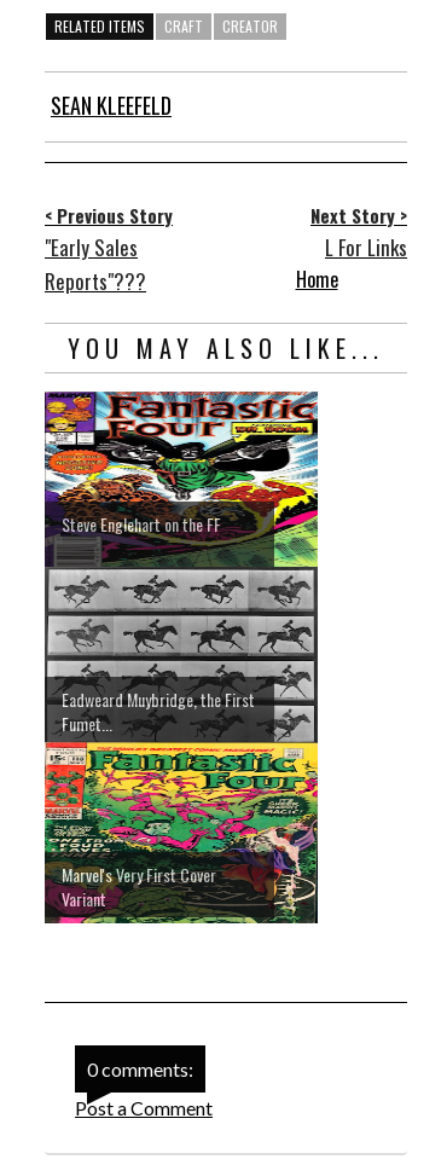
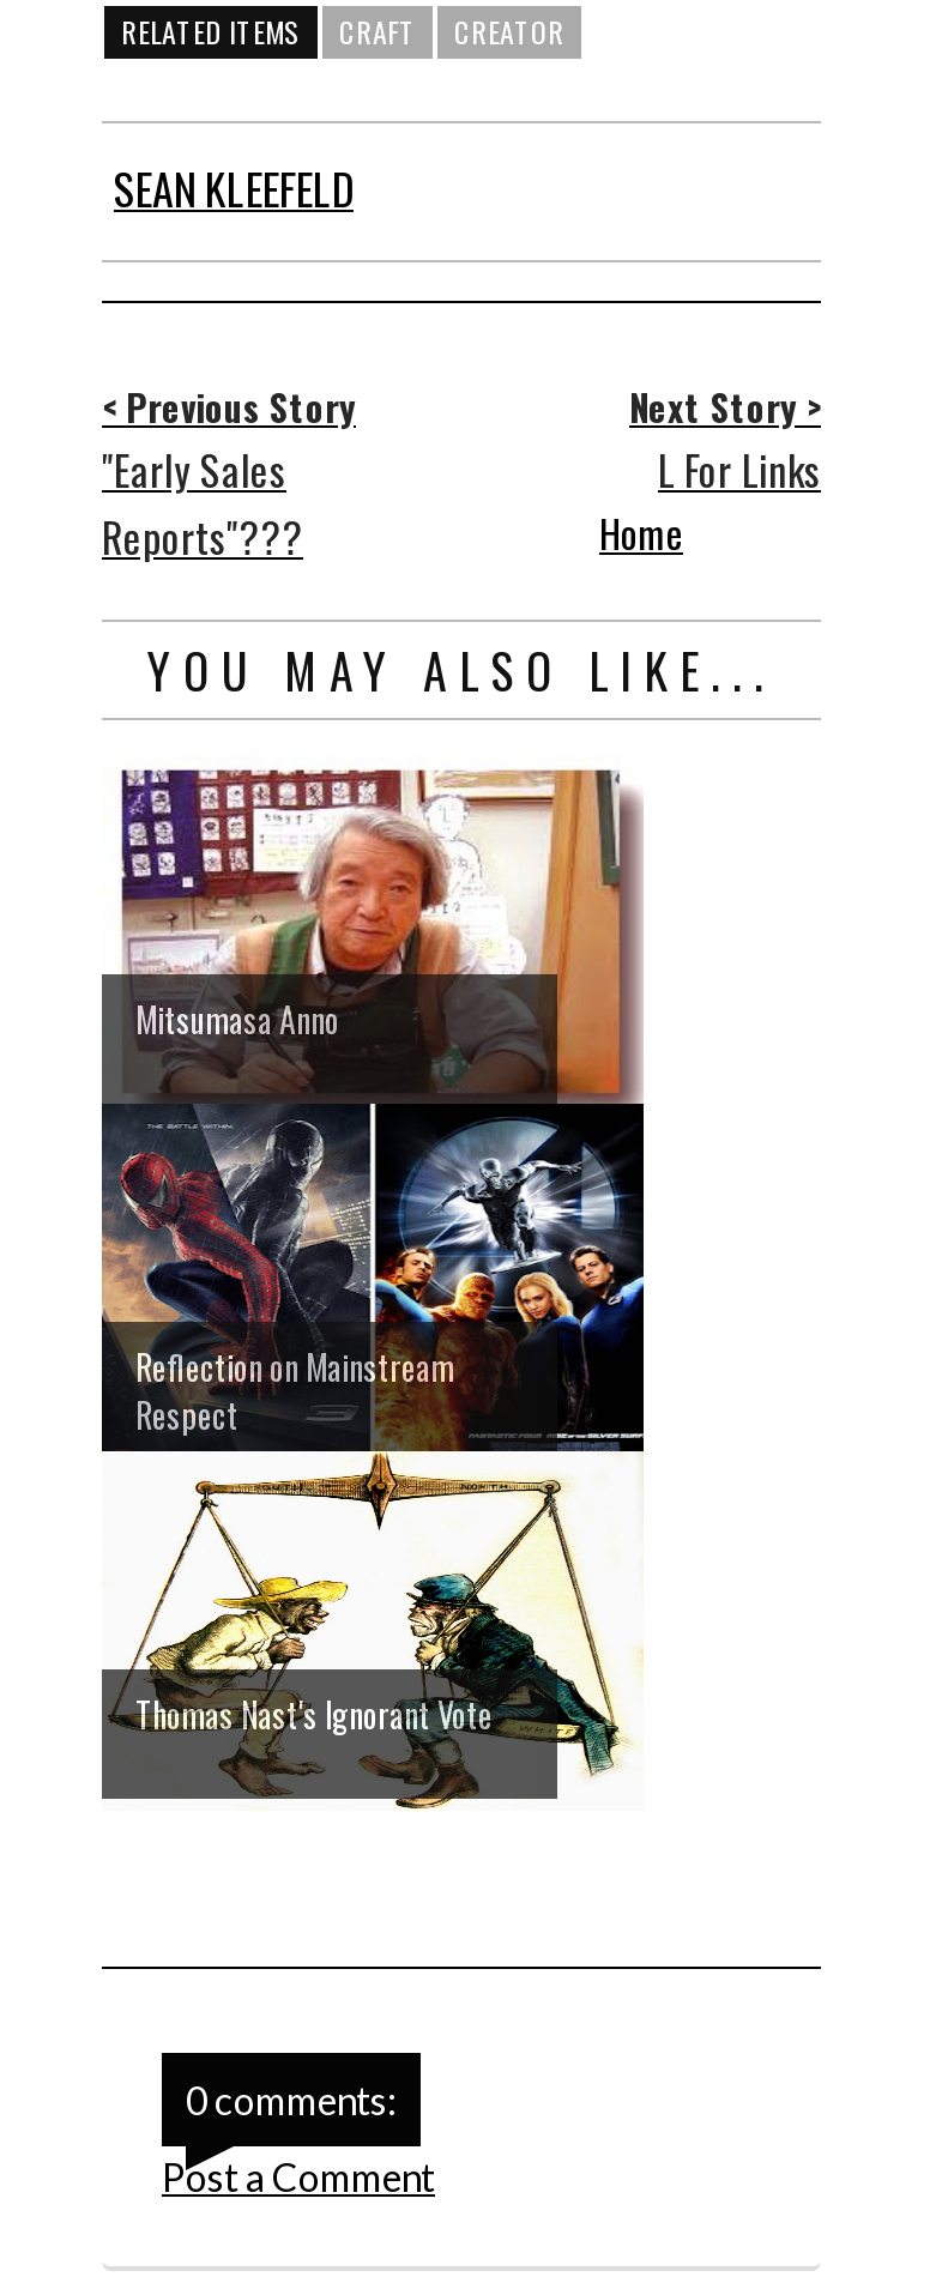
[43,390,319,925] [image] | Steve Englehart on the FF -> [99,756,646,1811] [image] | Mitsumasa Anno
[62,687,255,736] Eadweard Muybridge, the First | Fumet... -> [135,1342,454,1440] Reflection on Mainstream | Respect
[62,862,216,912] Marvel's Very First Cover | Variant -> [135,1690,493,1740] Thomas Nast's Ignorant Vote

